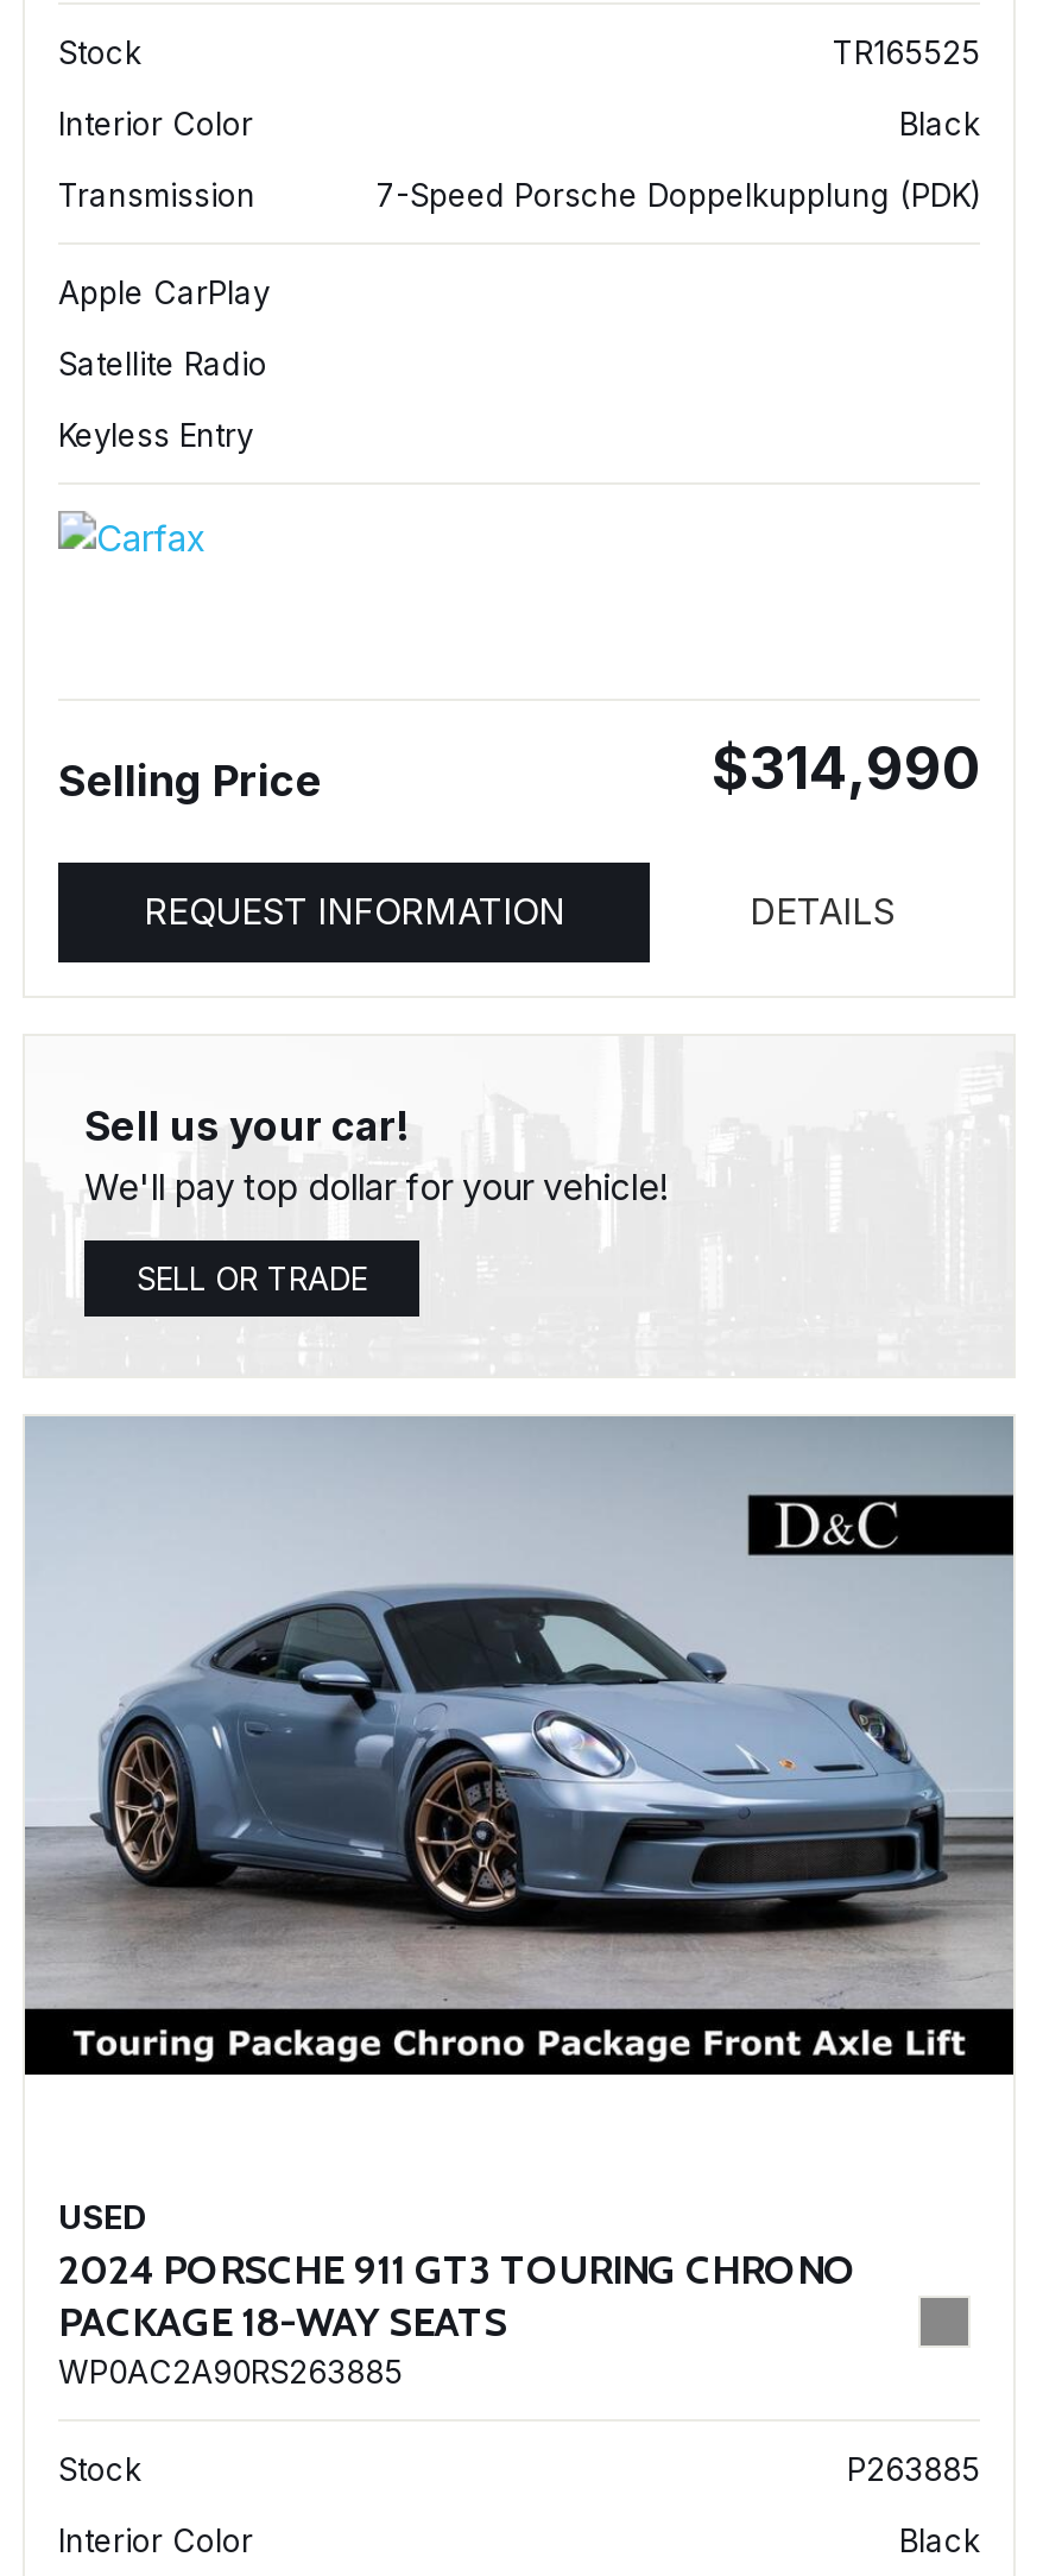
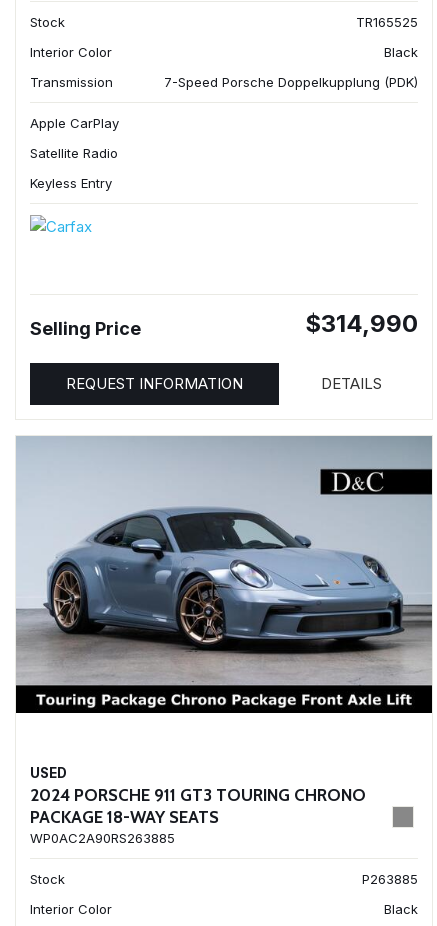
[84,1103,669,1298] Sell us your car! | We'll pay top dollar for your vehicle! | SELL OR TRADE -> none

